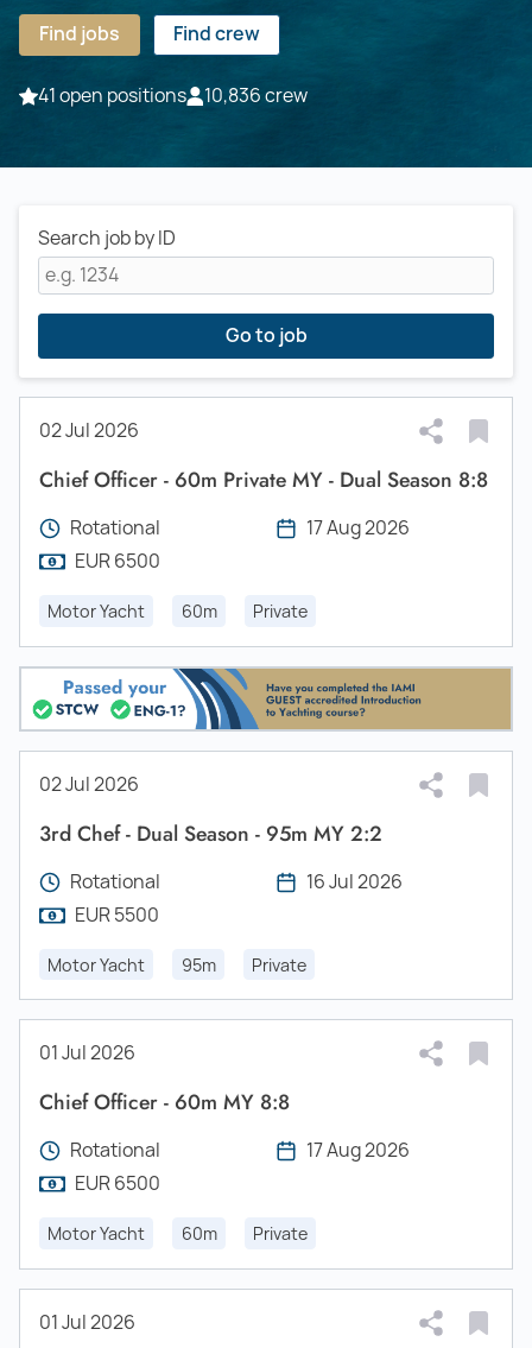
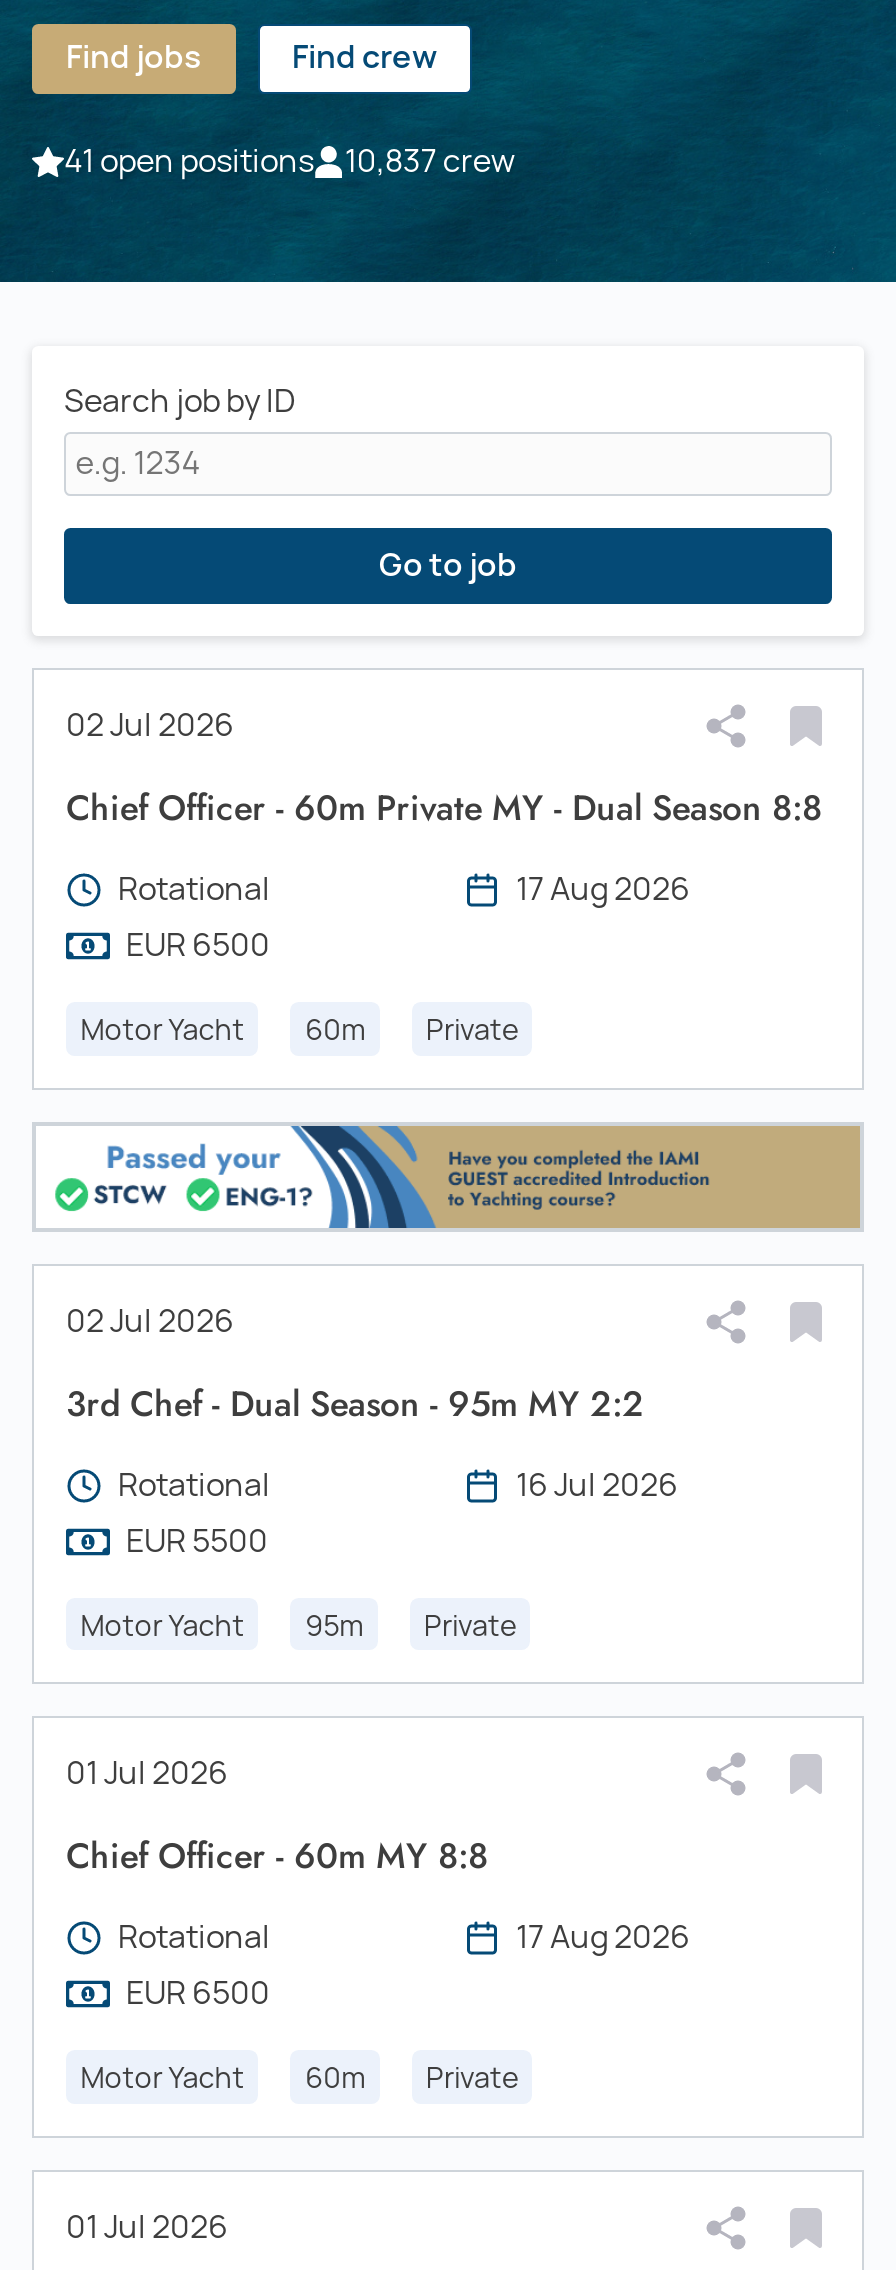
[38,83,308,108] 41 open positions 10,836 crew -> [64,140,515,182] 41 open positions 10,837 crew

